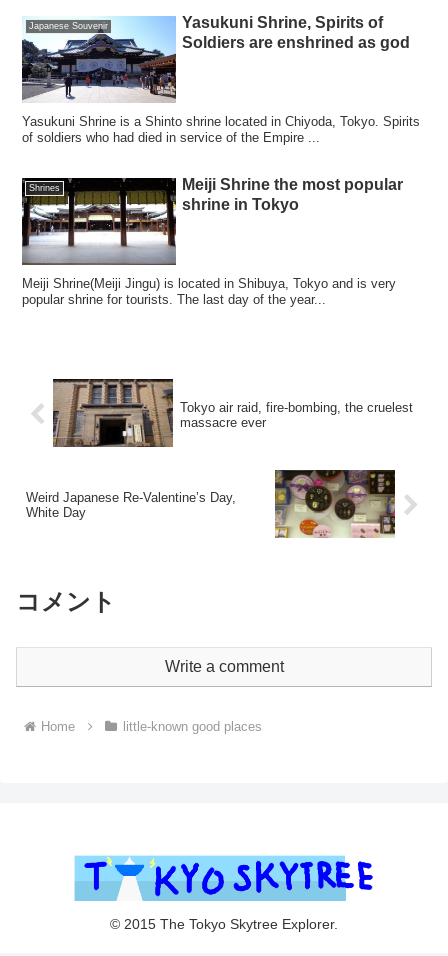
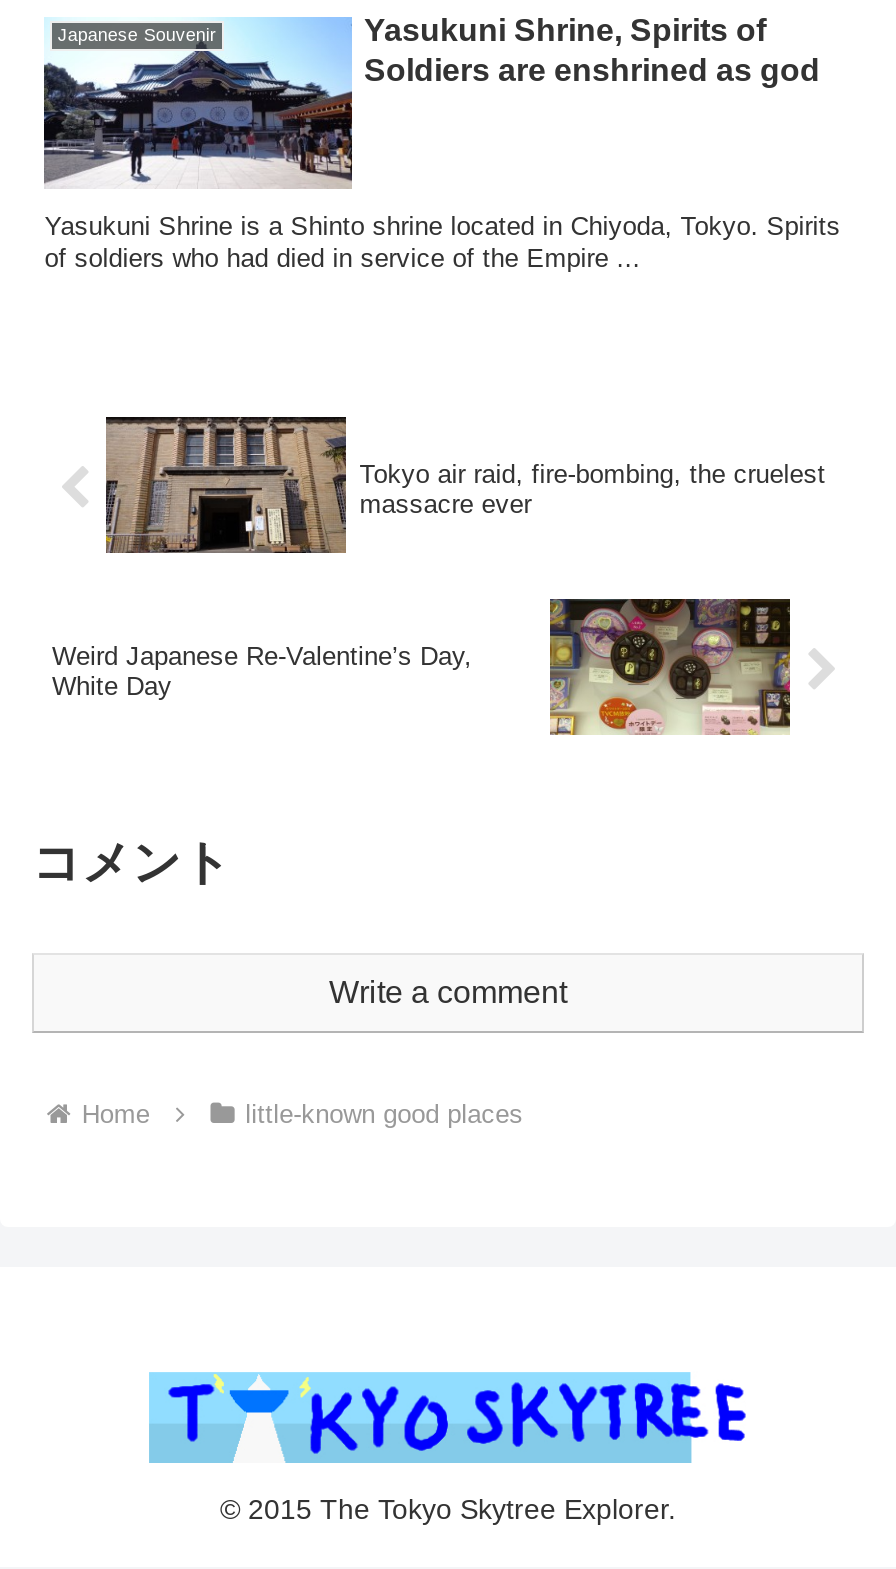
[22,176,403,266] [image] | Shrines | Meiji Shrine the most popular | shrine in Tokyo -> none
[22,276,396,307] Meiji Shrine(Meiji Jingu) is located in Shibuya, Tokyo and is very | popular shrine for tourists. The last day of the year... -> none

